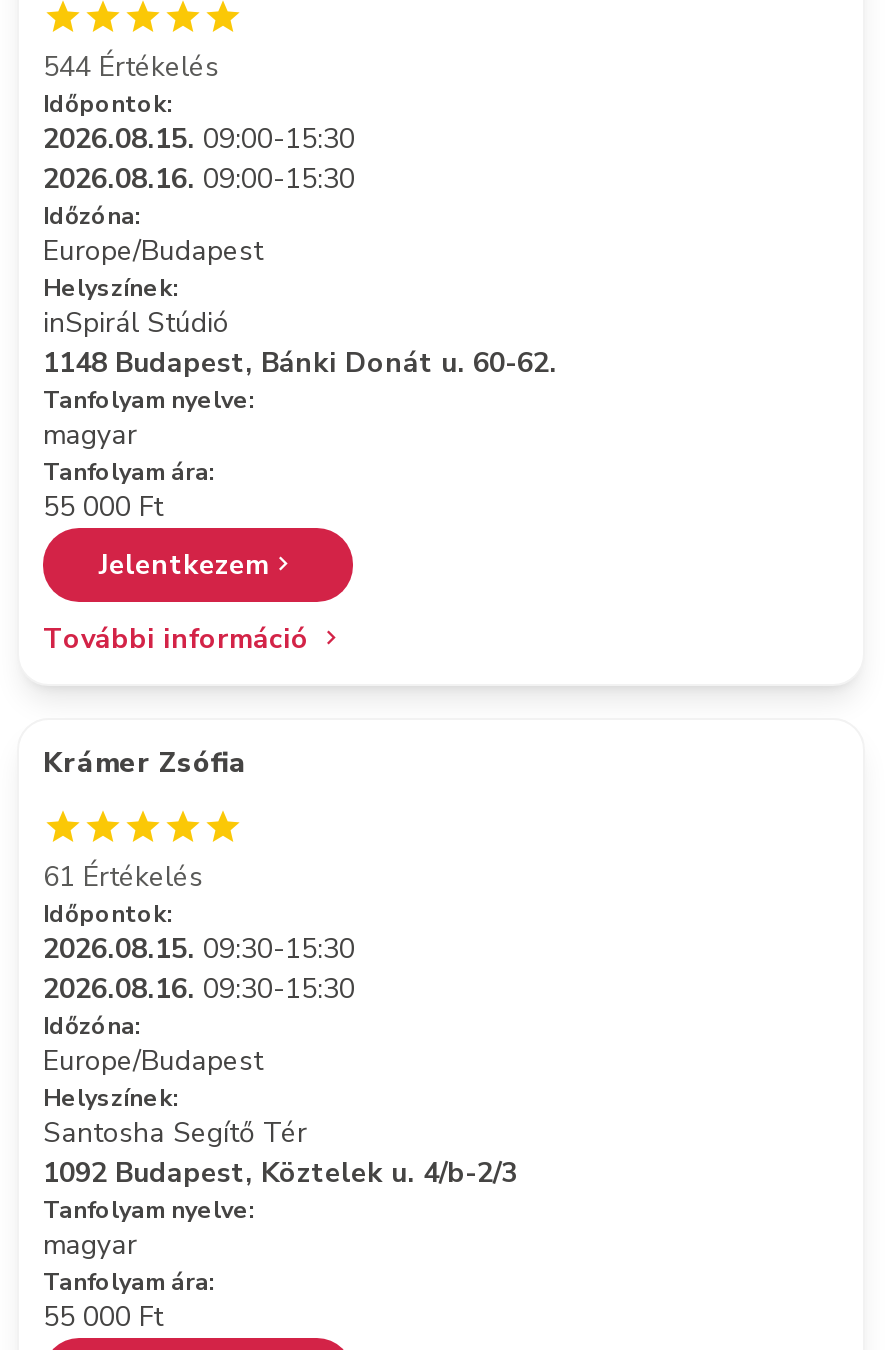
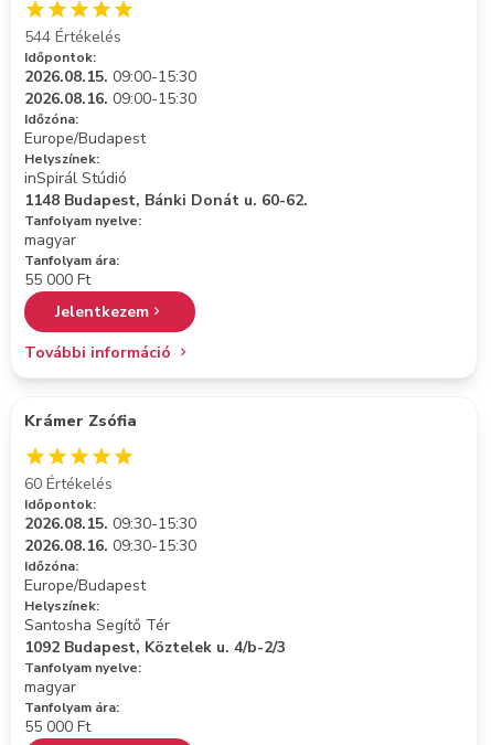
[43,858,203,896] 61 Értékelés -> [24,473,113,494] 60 Értékelés

